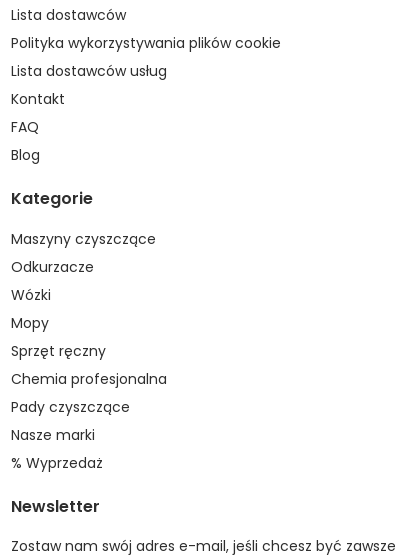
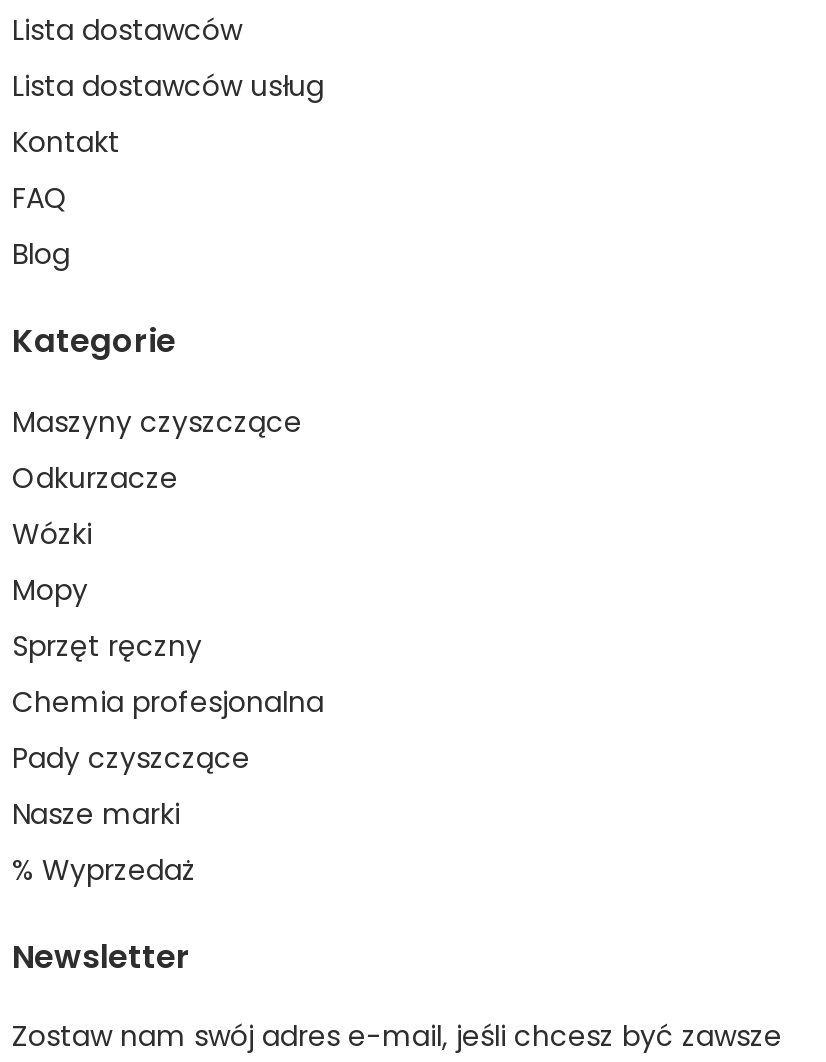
[11,32,281,52] Polityka wykorzystywania plików cookie -> none

